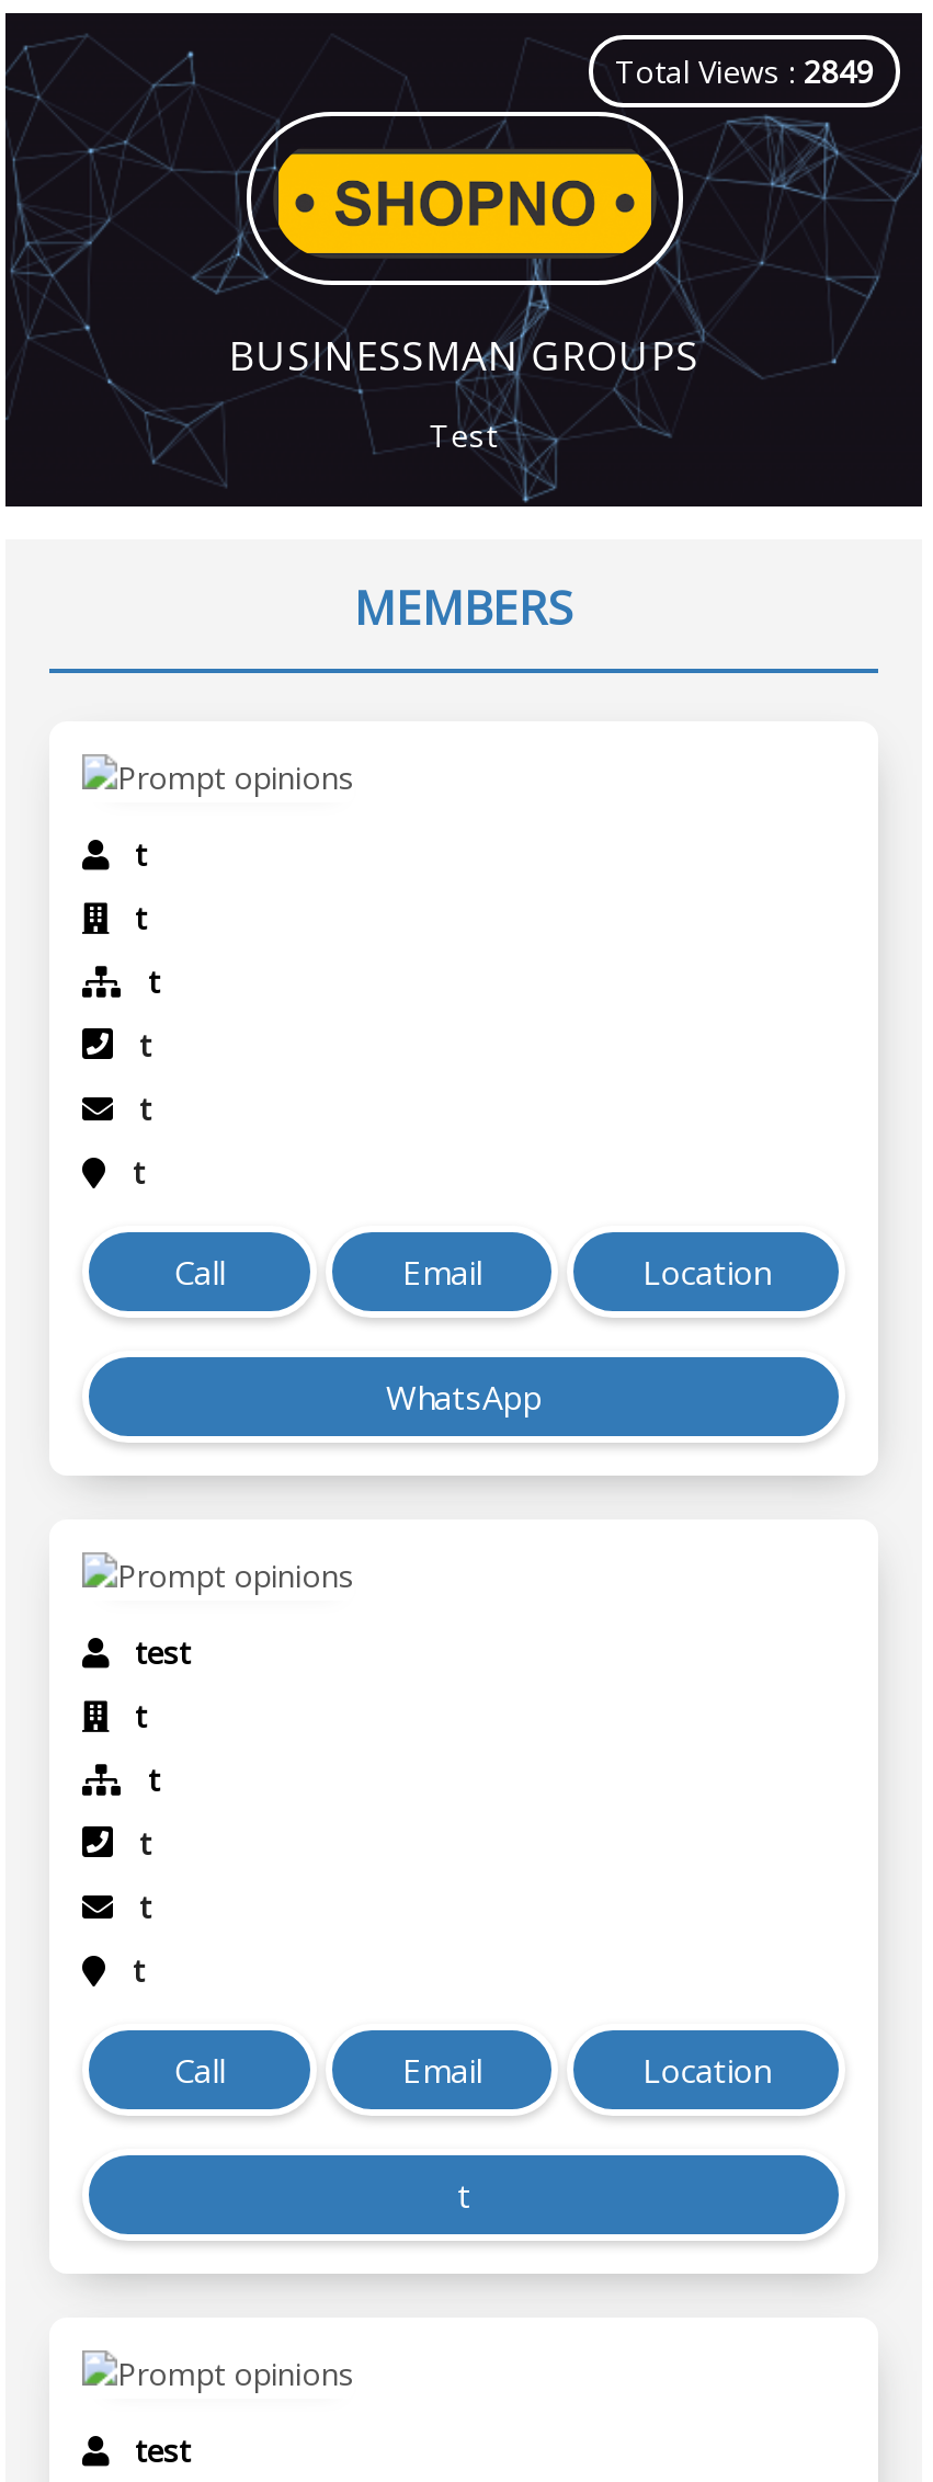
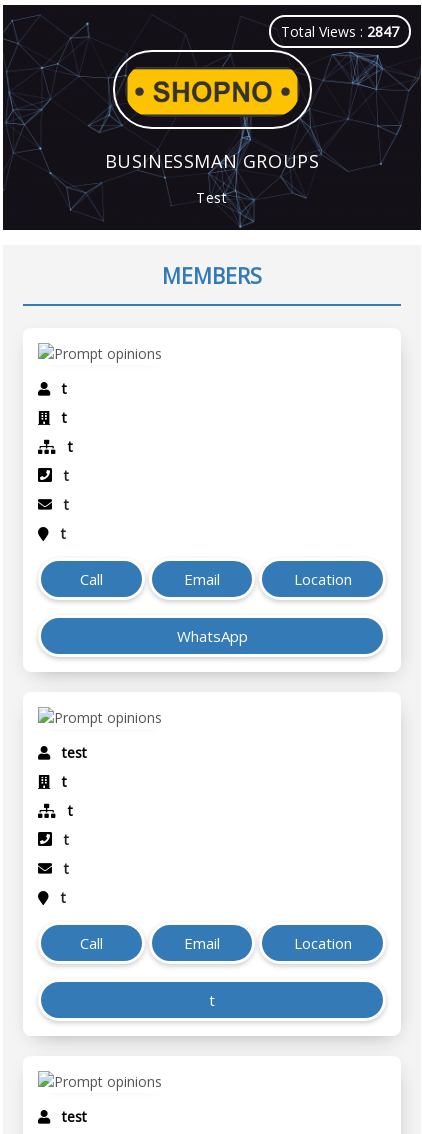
[615,50,874,92] Total Views : 2849 -> [281,22,399,41] Total Views : 2847

